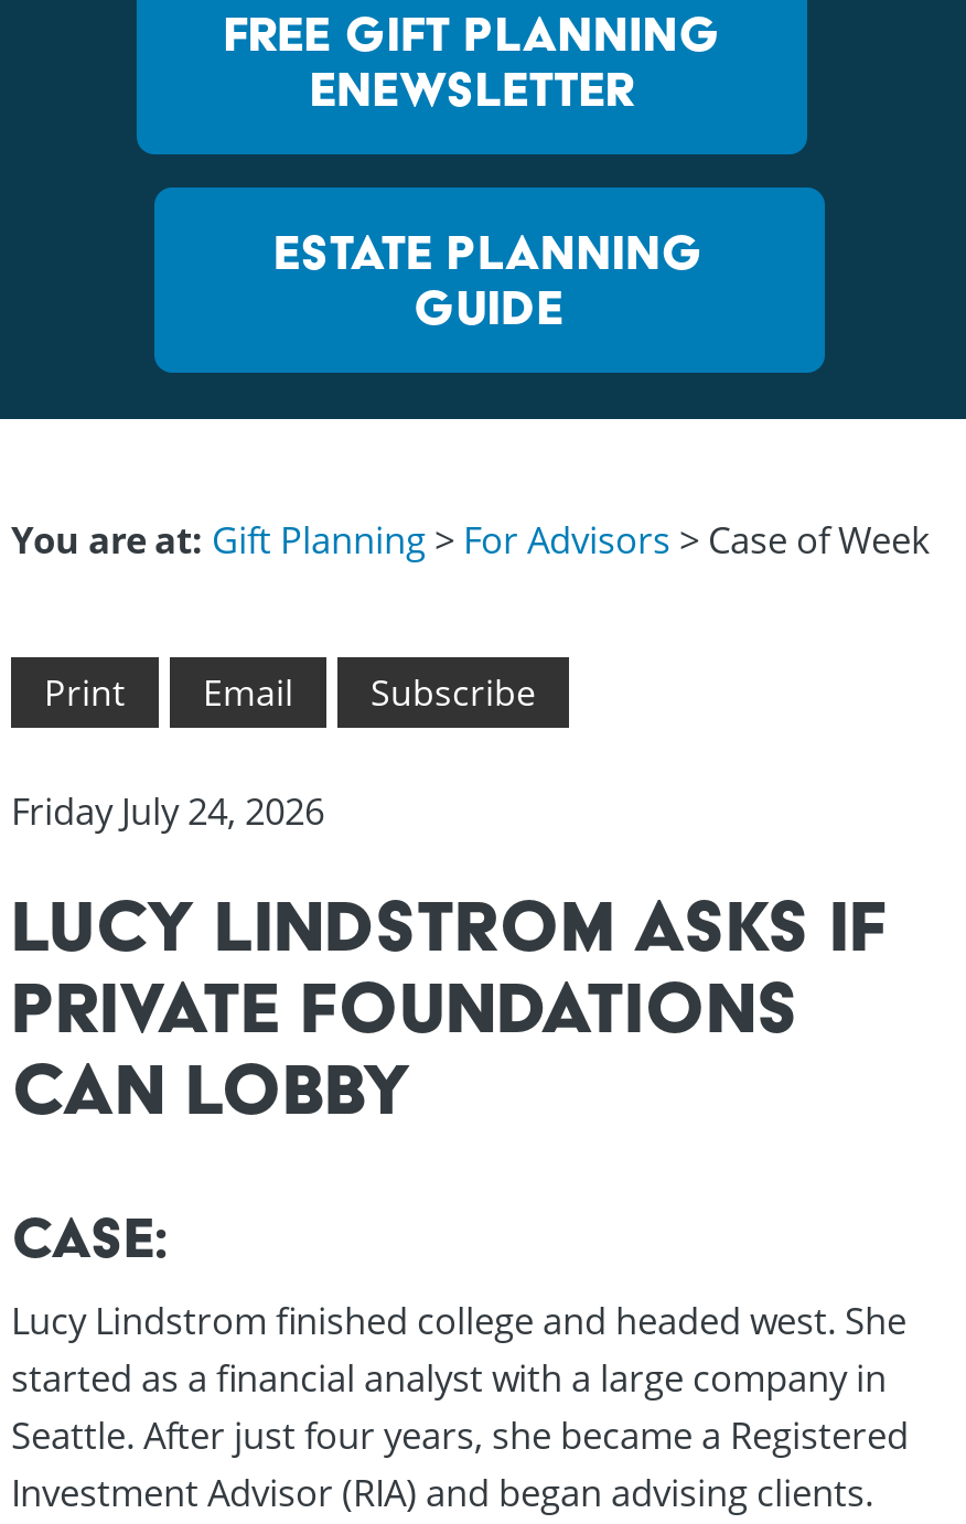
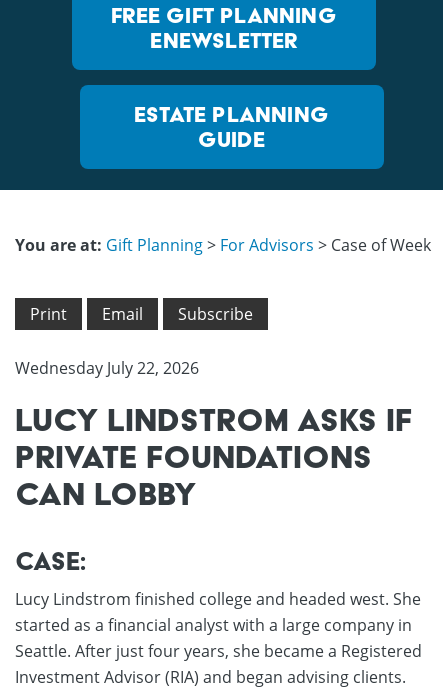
[11,787,324,836] Friday July 24, 2026 -> [15,357,199,379] Wednesday July 22, 2026

